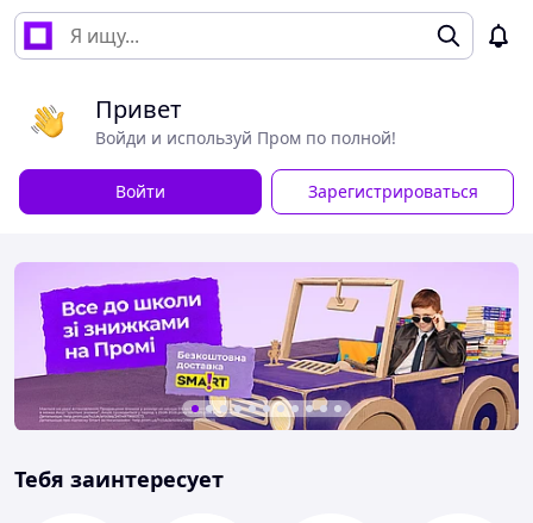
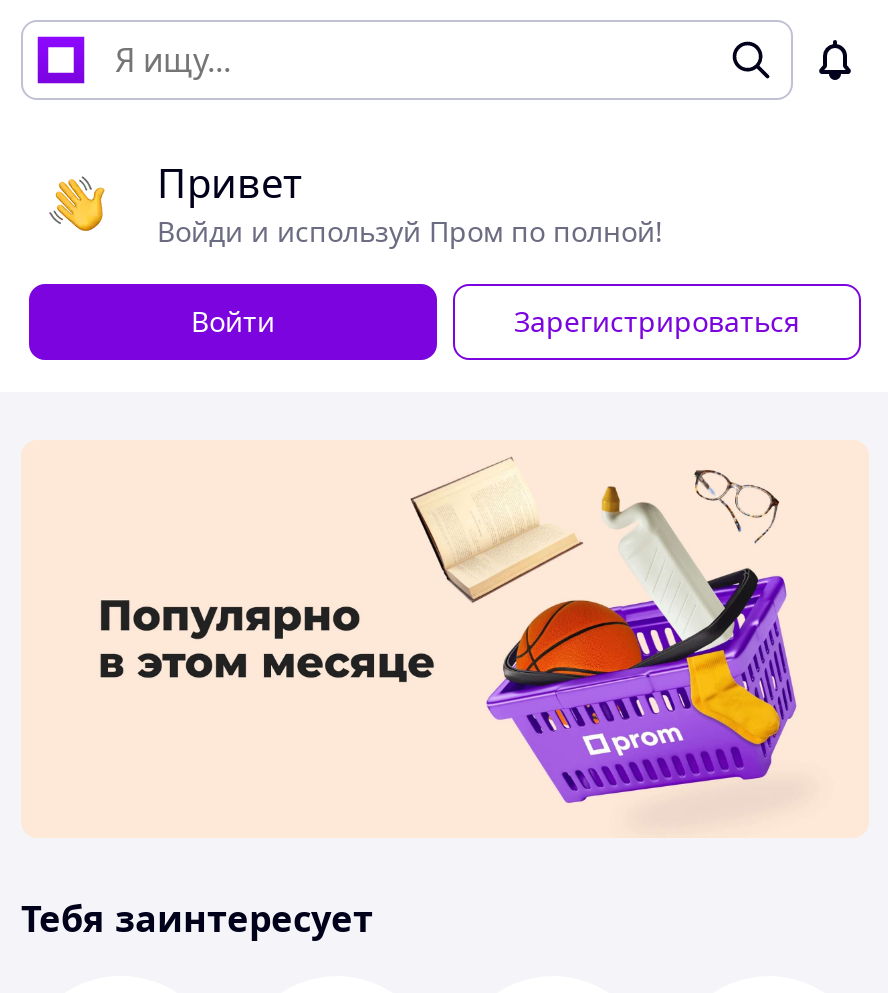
[13,262,520,431] [image] -> [23,442,867,836] [image]

